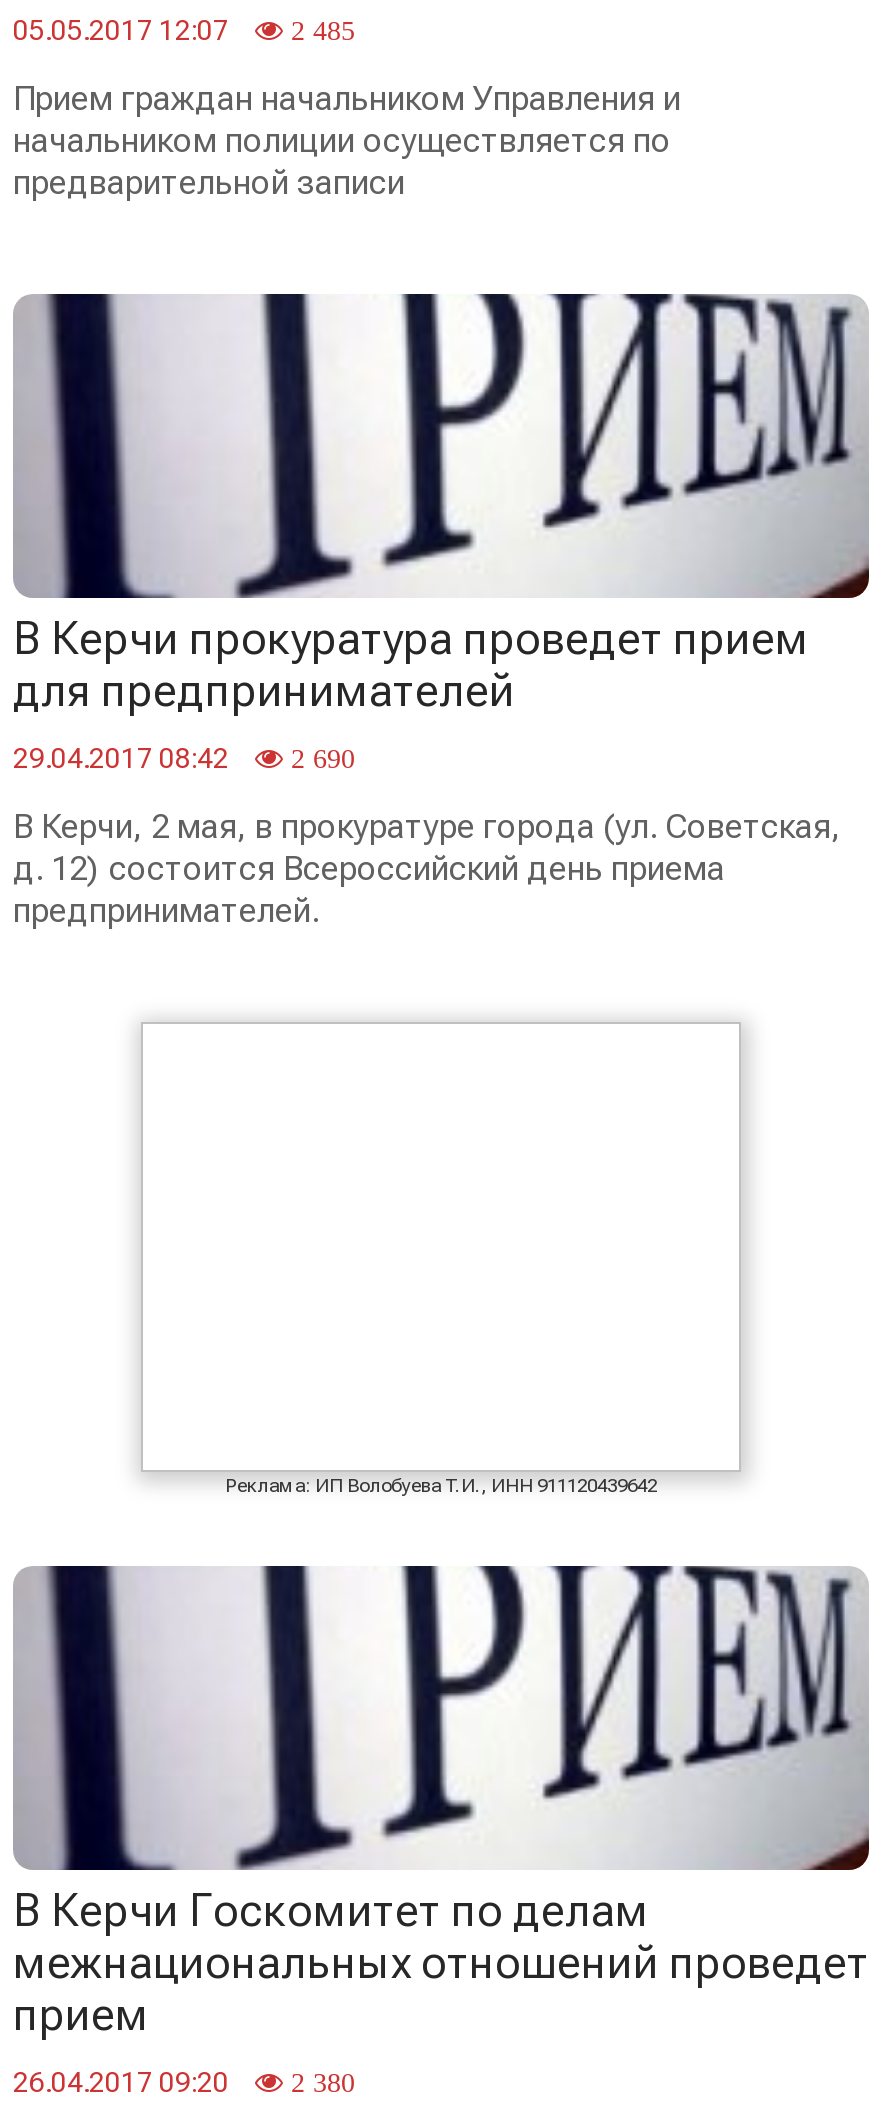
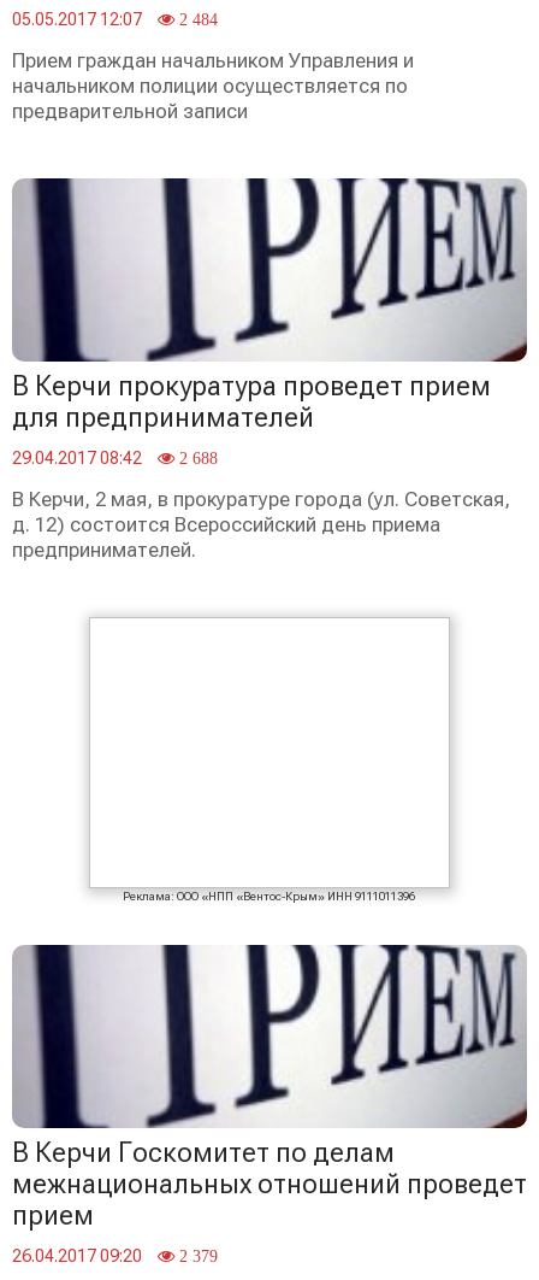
[13,15,355,47] 05.05.2017 12:07 2 485 -> [12,10,218,29] 05.05.2017 12:07 2 484
[13,743,355,775] 29.04.2017 08:42 2 690 -> [12,449,218,468] 29.04.2017 08:42 2 688
[225,1474,657,1496] Реклама: ИП Волобуева Т.И., ИНН 911120439642 -> [122,890,417,903] Реклама: ООО «НПП «Вентос-Крым» ИНН 9111011396
[13,2066,355,2098] 26.04.2017 09:20 2 380 -> [12,1246,218,1266] 26.04.2017 09:20 2 379

